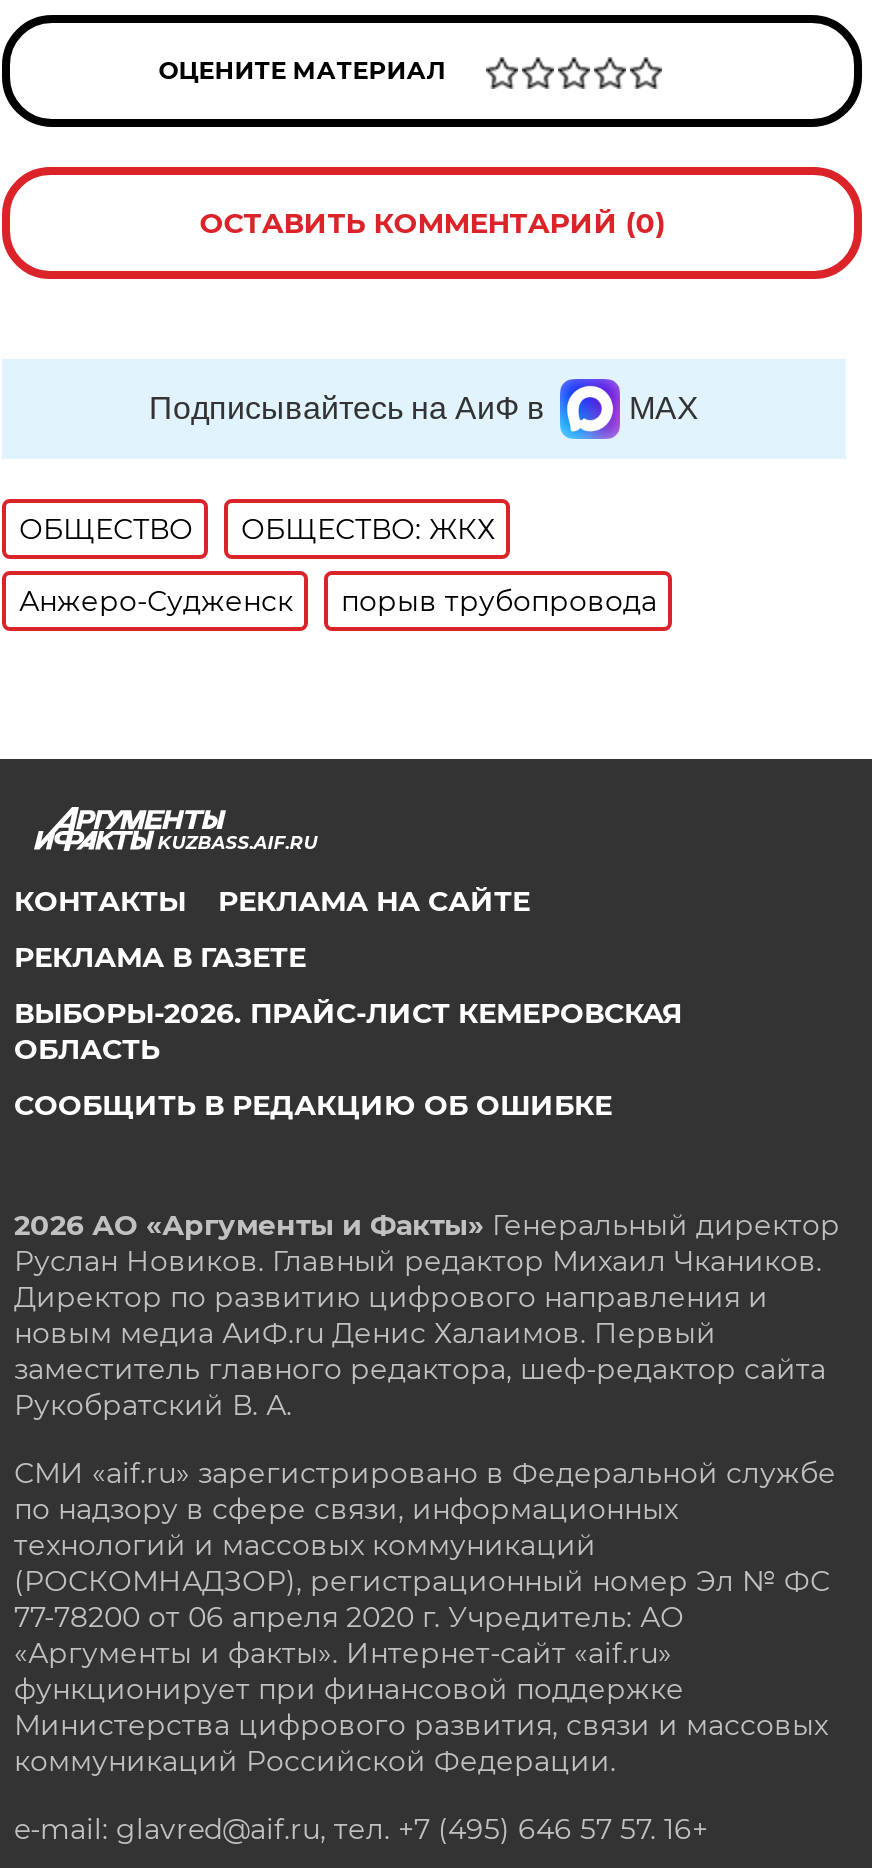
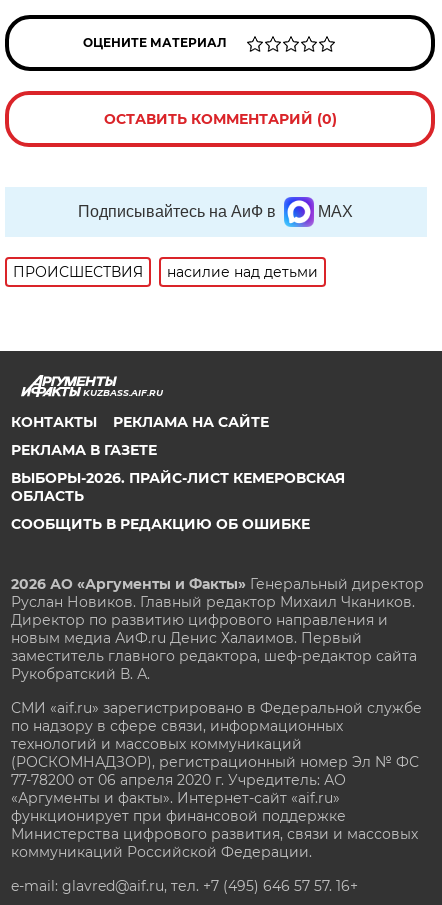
[19,511,657,619] ОБЩЕСТВО | ОБЩЕСТВО: ЖКХ | Анжеро-Судженск | порыв трубопровода -> [13,263,318,281] ПРОИСШЕСТВИЯ | насилие над детьми

